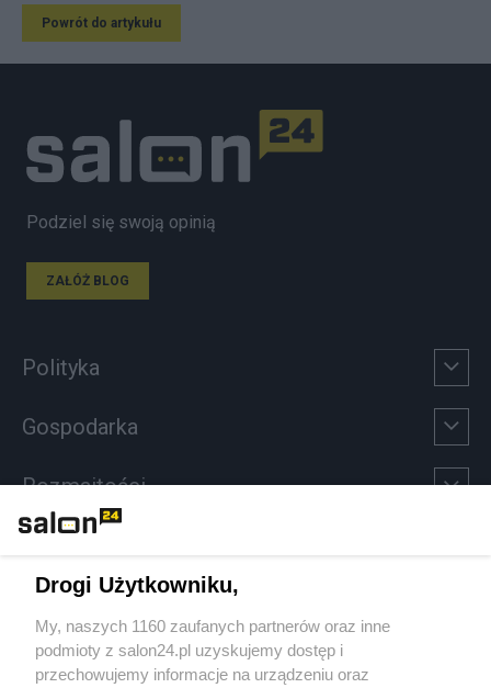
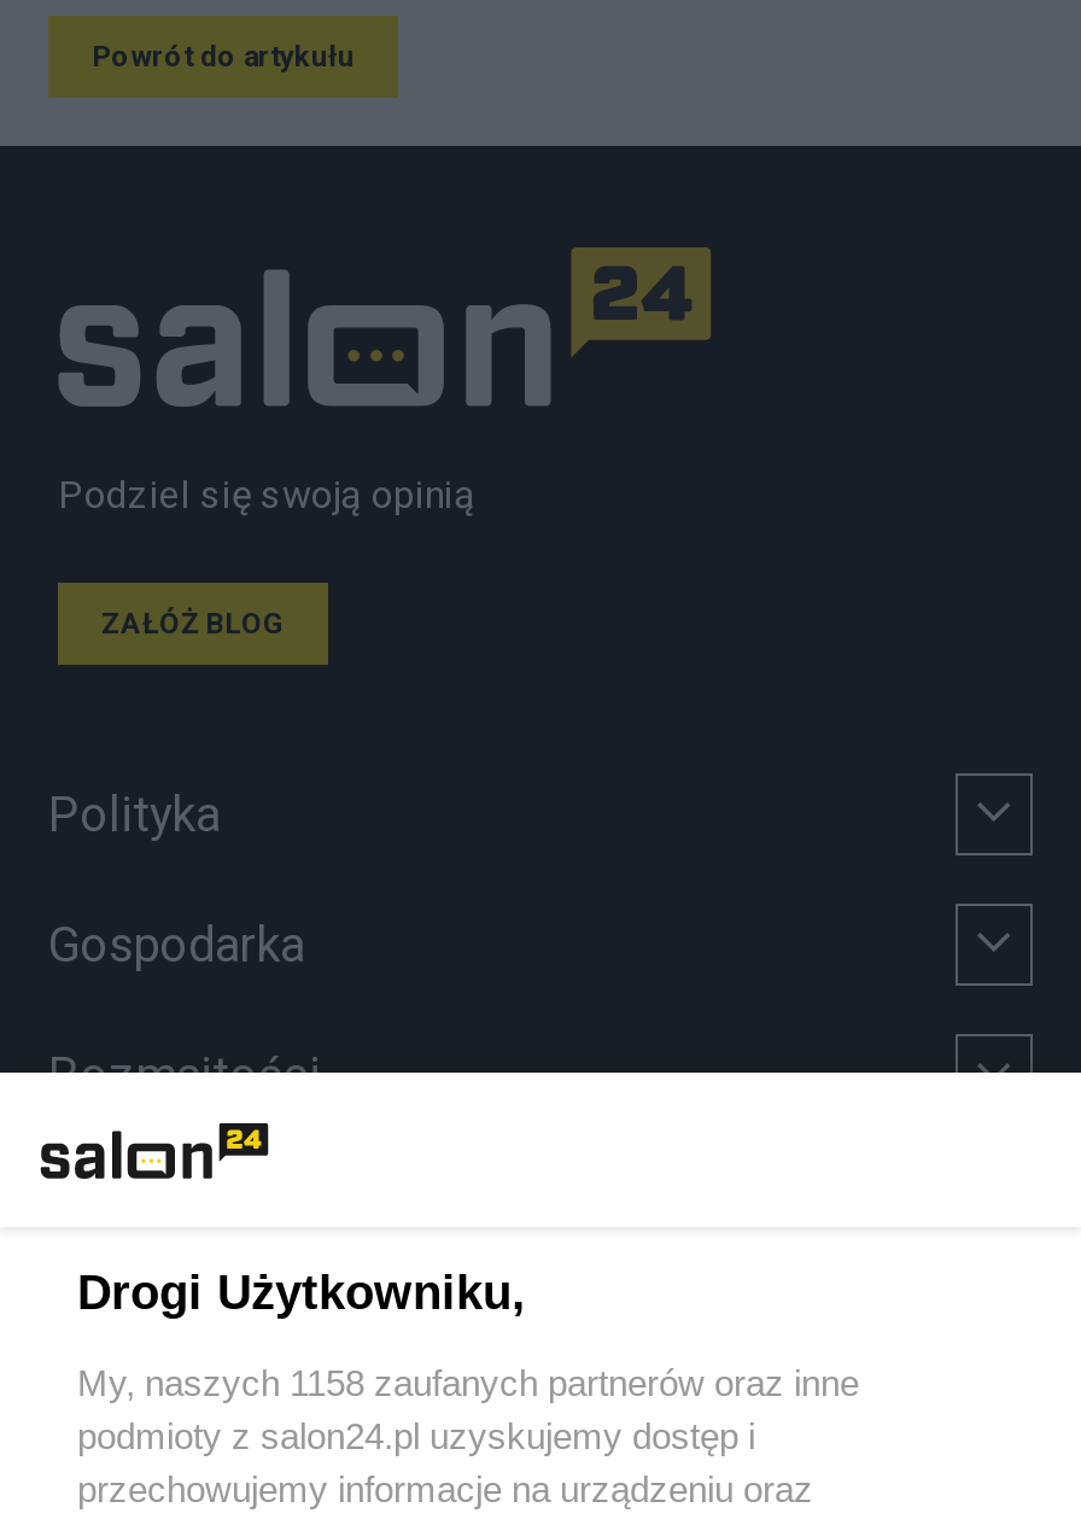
[35,617,390,635] My, naszych 1160 zaufanych partnerów oraz inne -> [77,1362,859,1403] My, naszych 1158 zaufanych partnerów oraz inne

